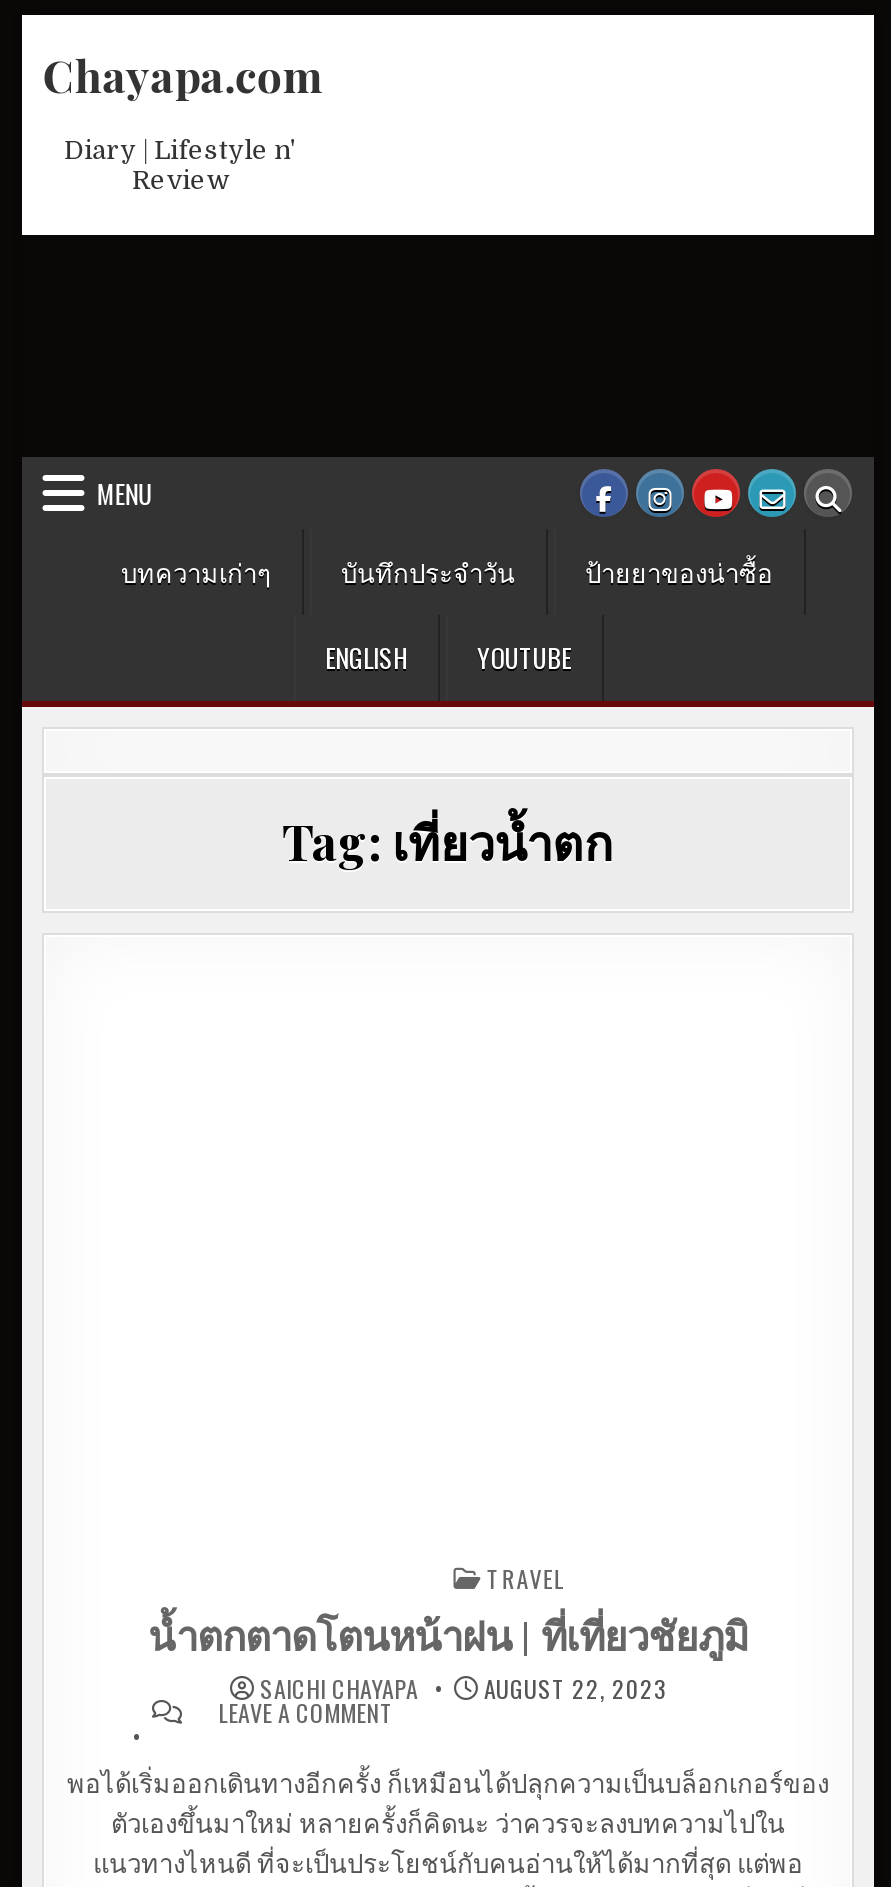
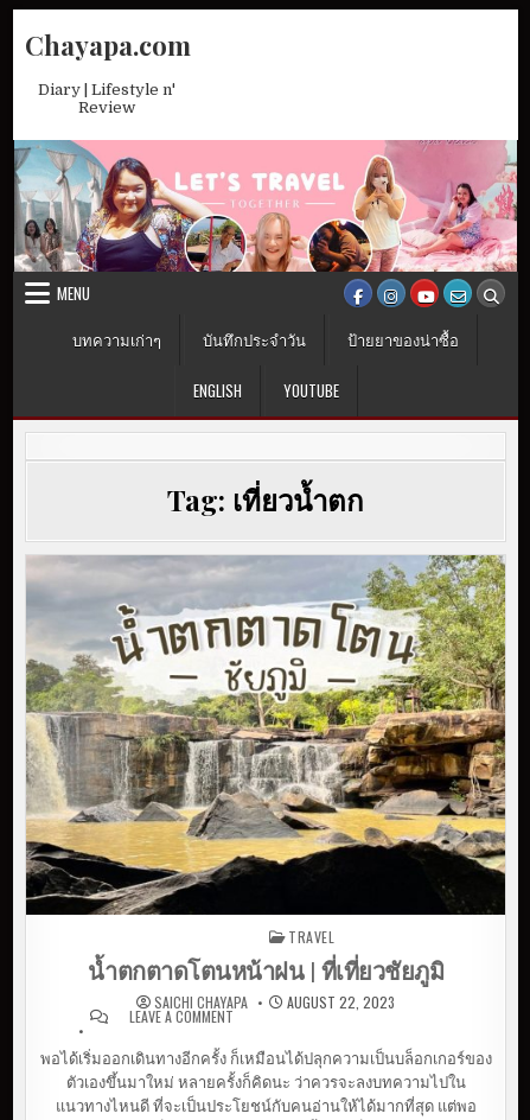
none -> [13,139,518,273] [image]
none -> [25,554,506,916] [image]

